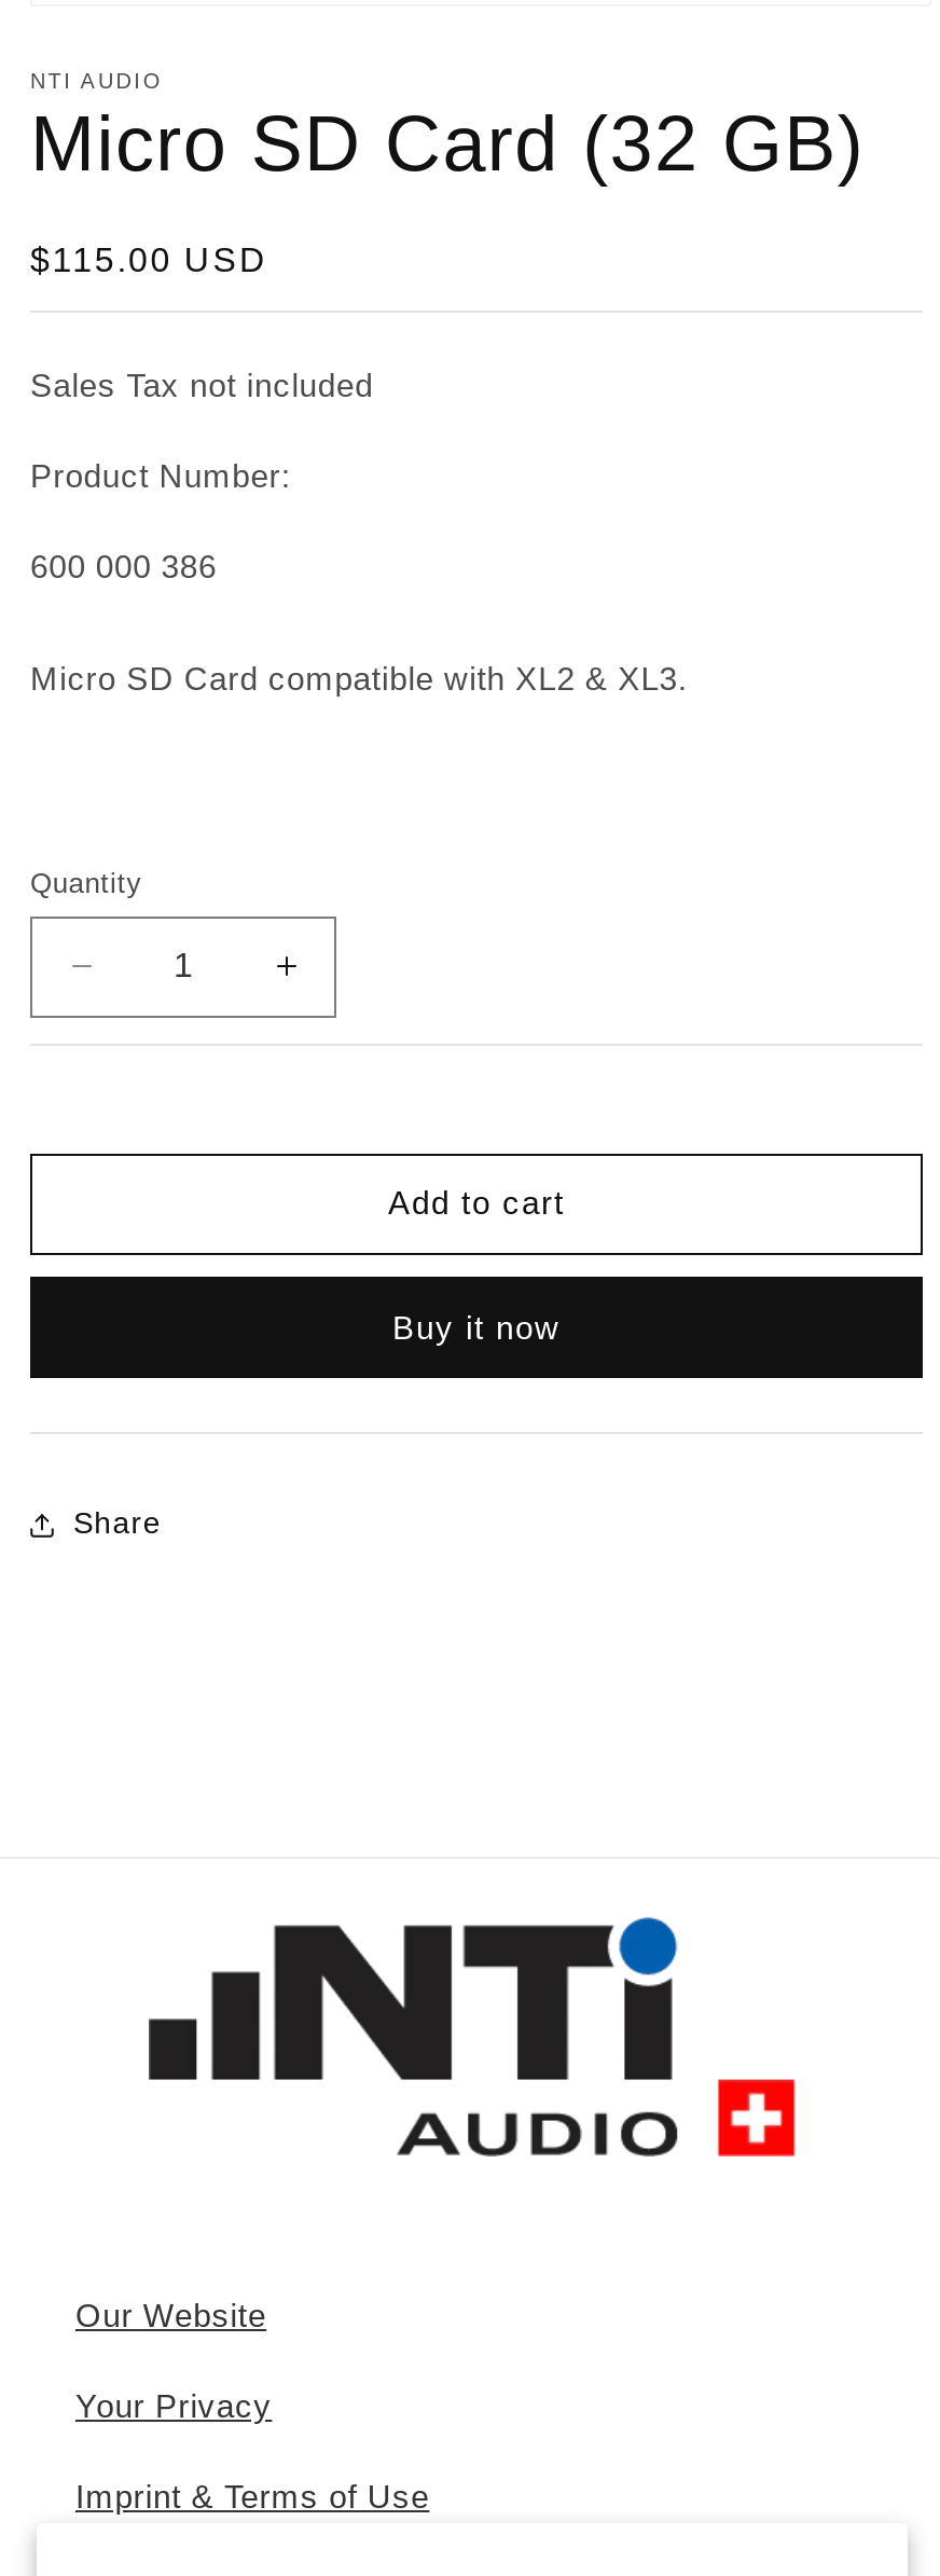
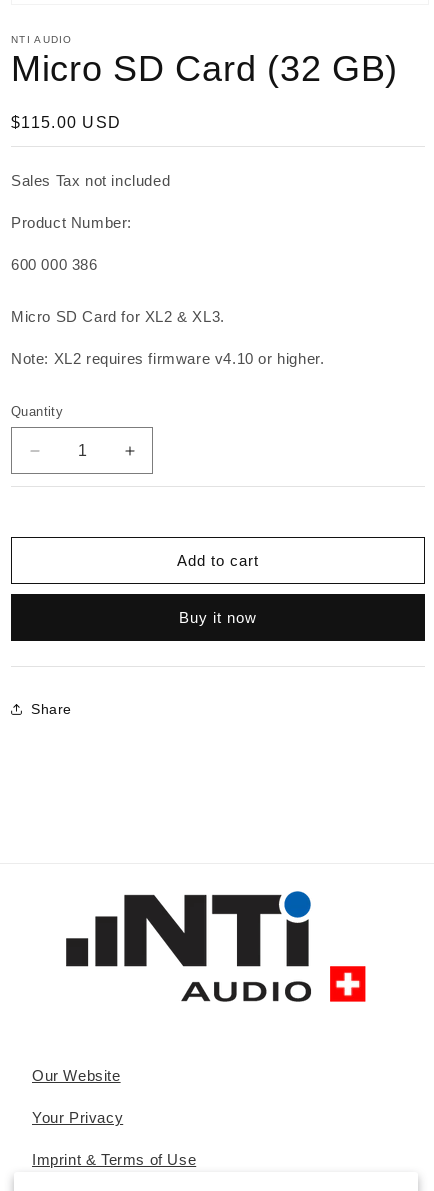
[30,660,688,697] Micro SD Card compatible with XL2 & XL3. -> [11,308,324,367] Micro SD Card for XL2 & XL3. | Note: XL2 requires firmware v4.10 or higher.

